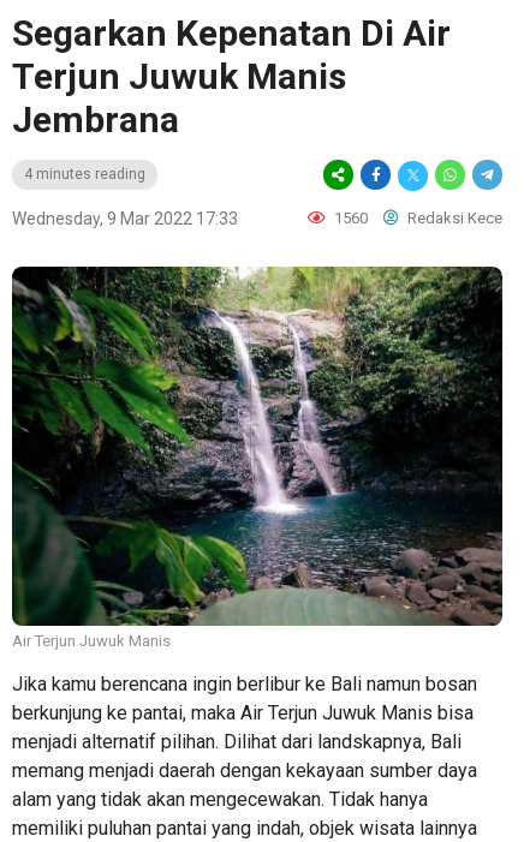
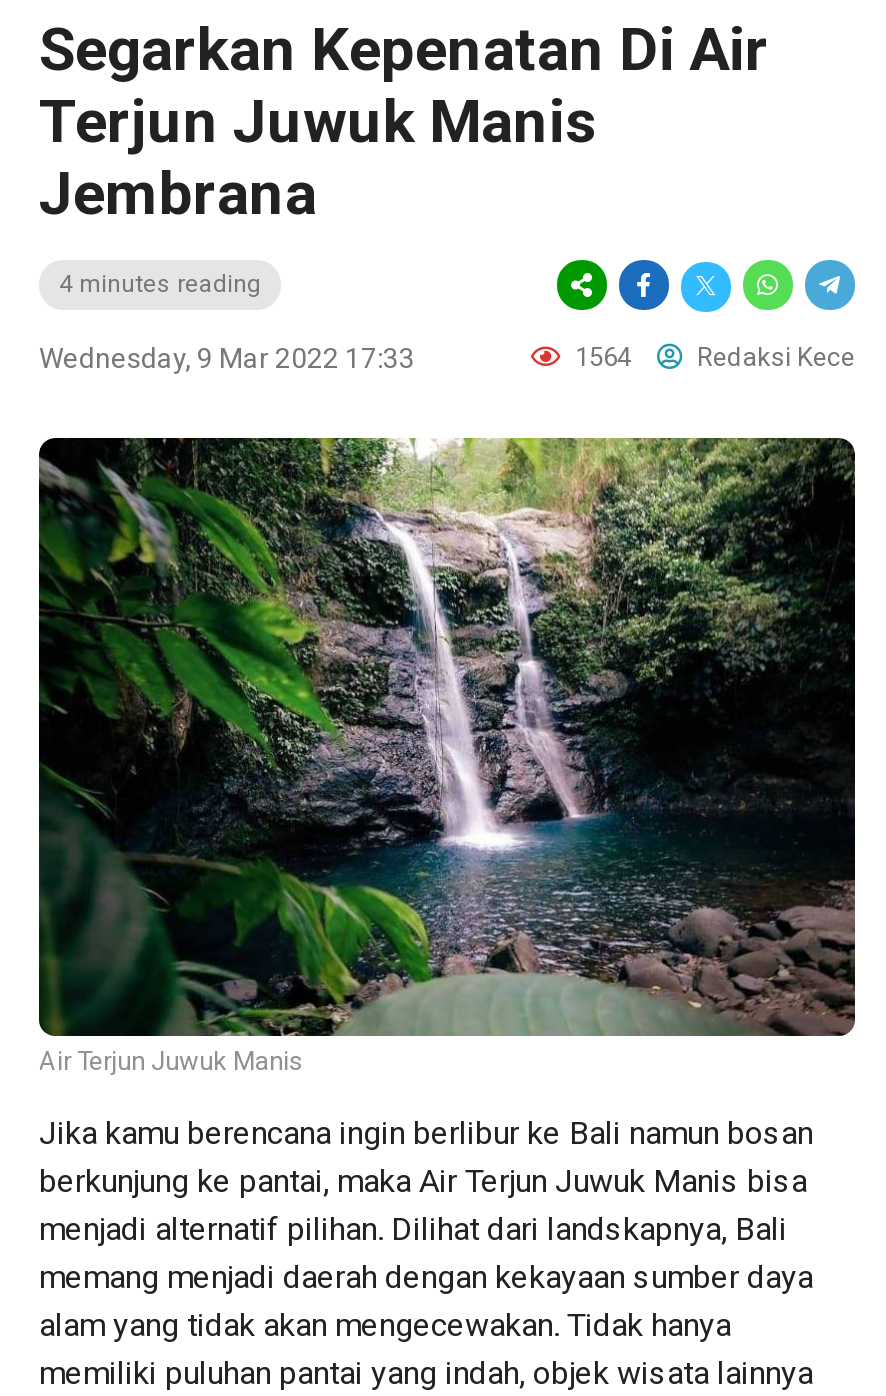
[331,209,502,227] 1560 Redaksi Kece -> [569,342,855,372] 1564 Redaksi Kece

